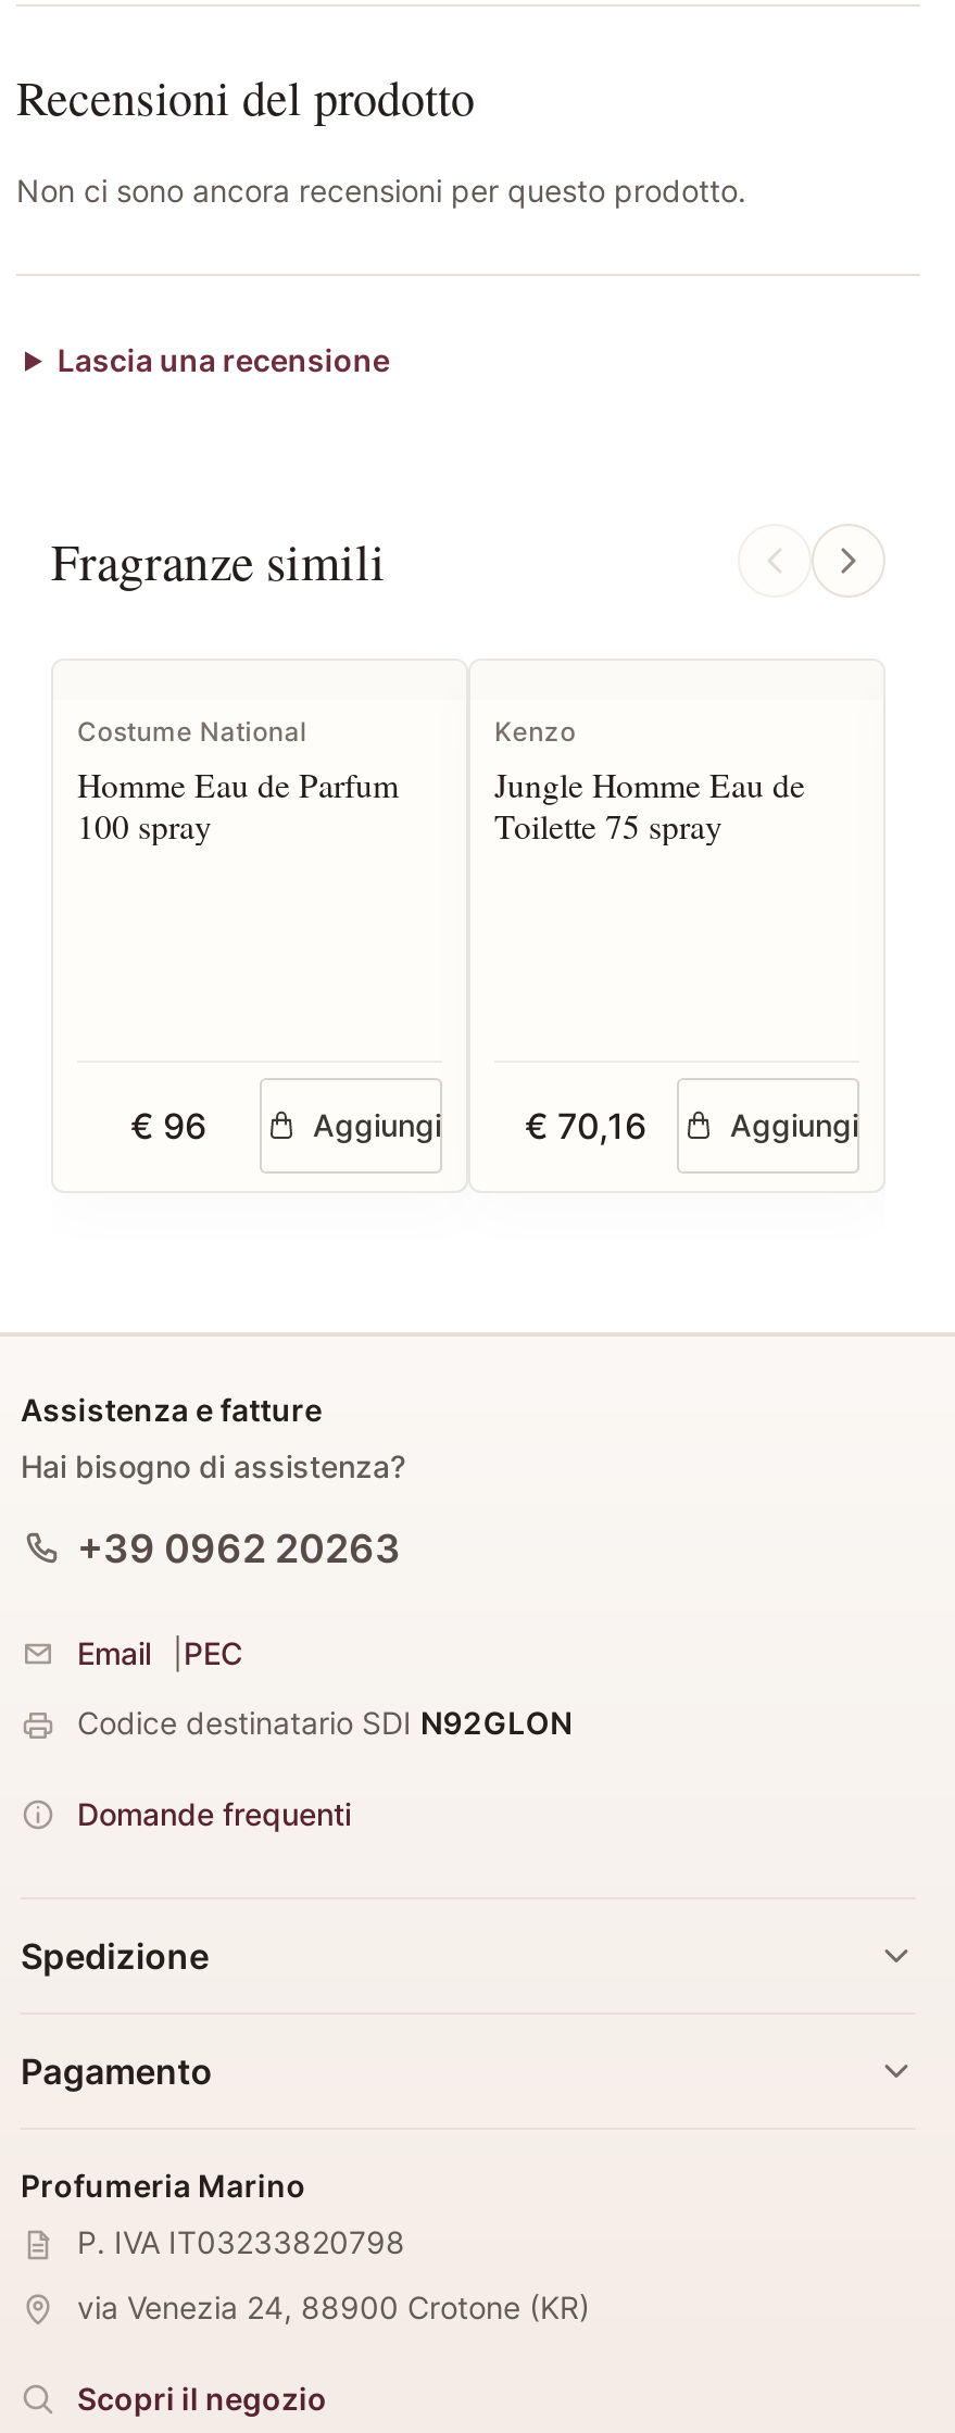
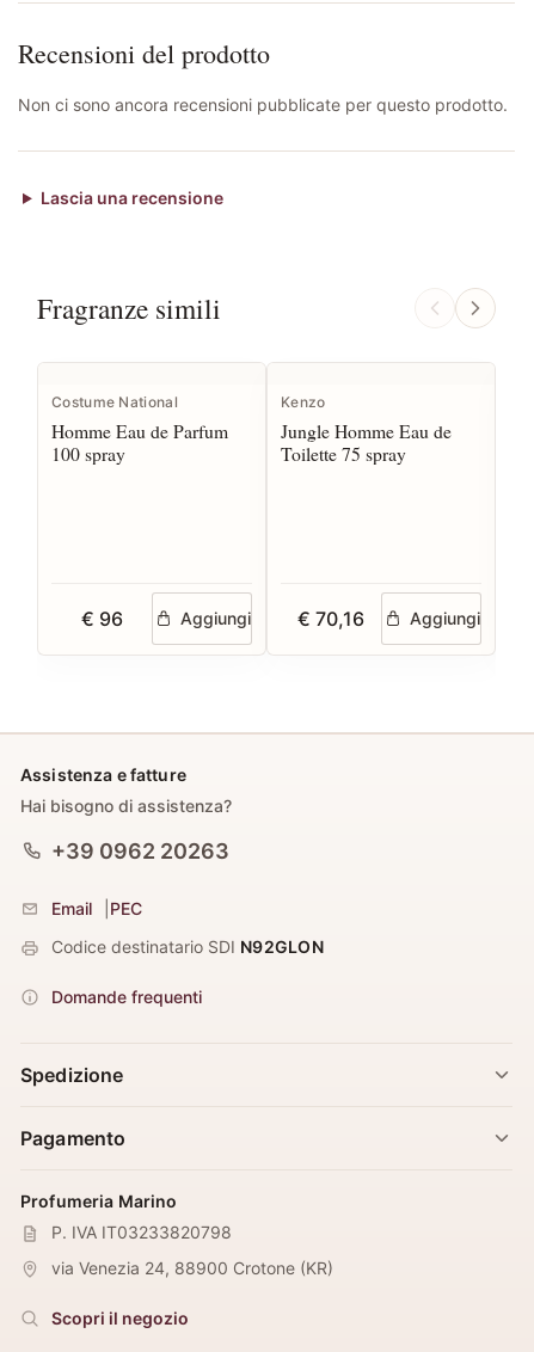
[16,171,746,208] Non ci sono ancora recensioni per questo prodotto. -> [18,94,508,115] Non ci sono ancora recensioni pubblicate per questo prodotto.

